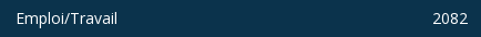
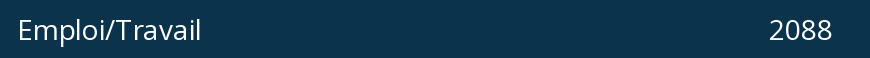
[432,8,468,28] 2082 -> [769,11,833,49] 2088

